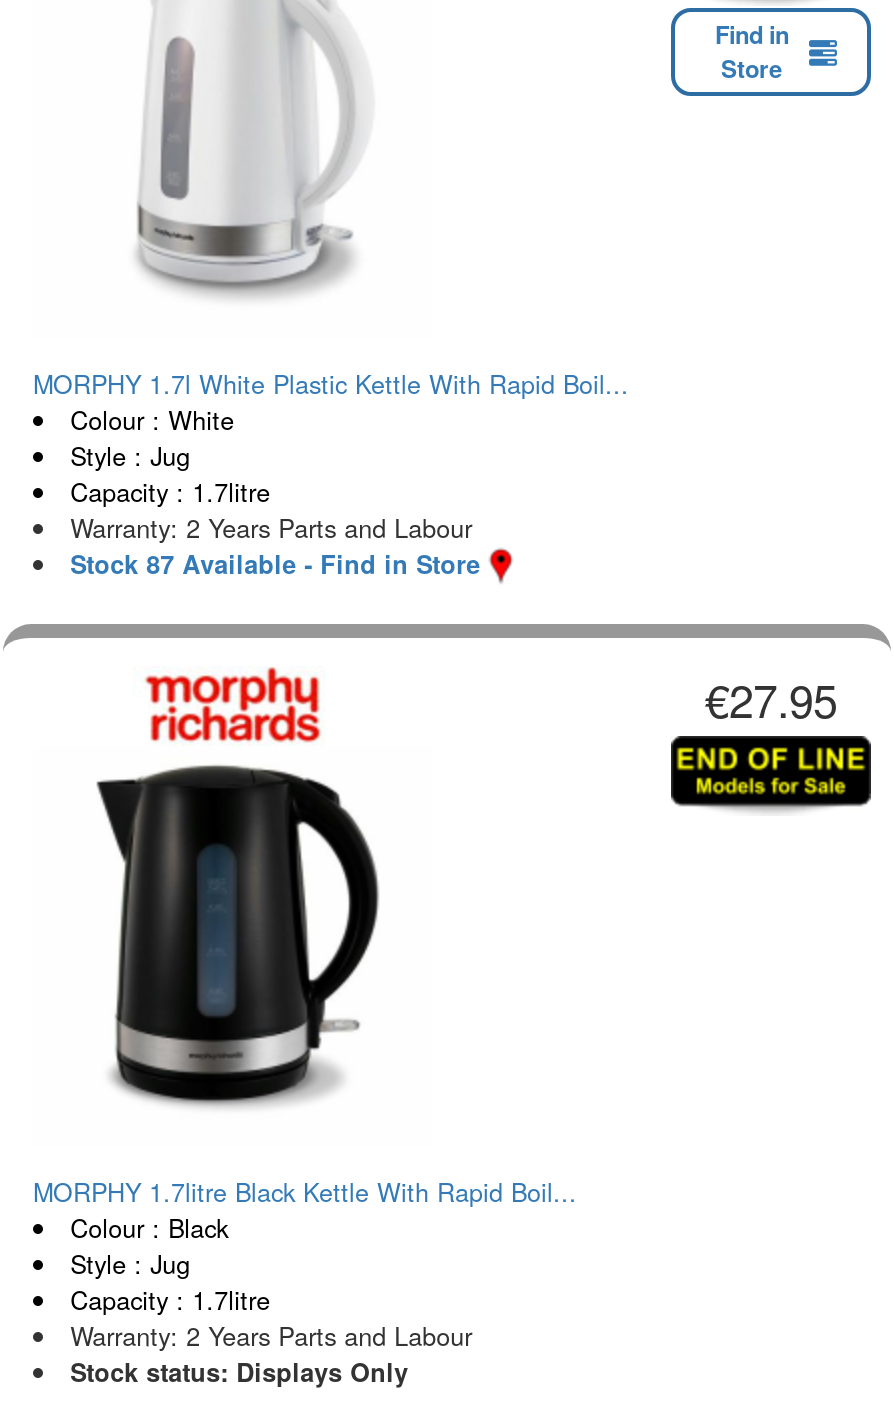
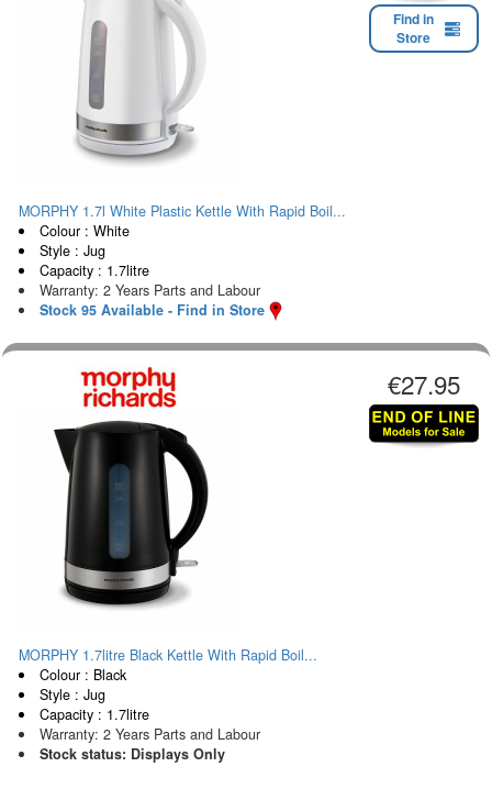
[70,546,480,582] Stock 87 Available - Find in Store -> [39,300,264,320] Stock 95 Available - Find in Store

